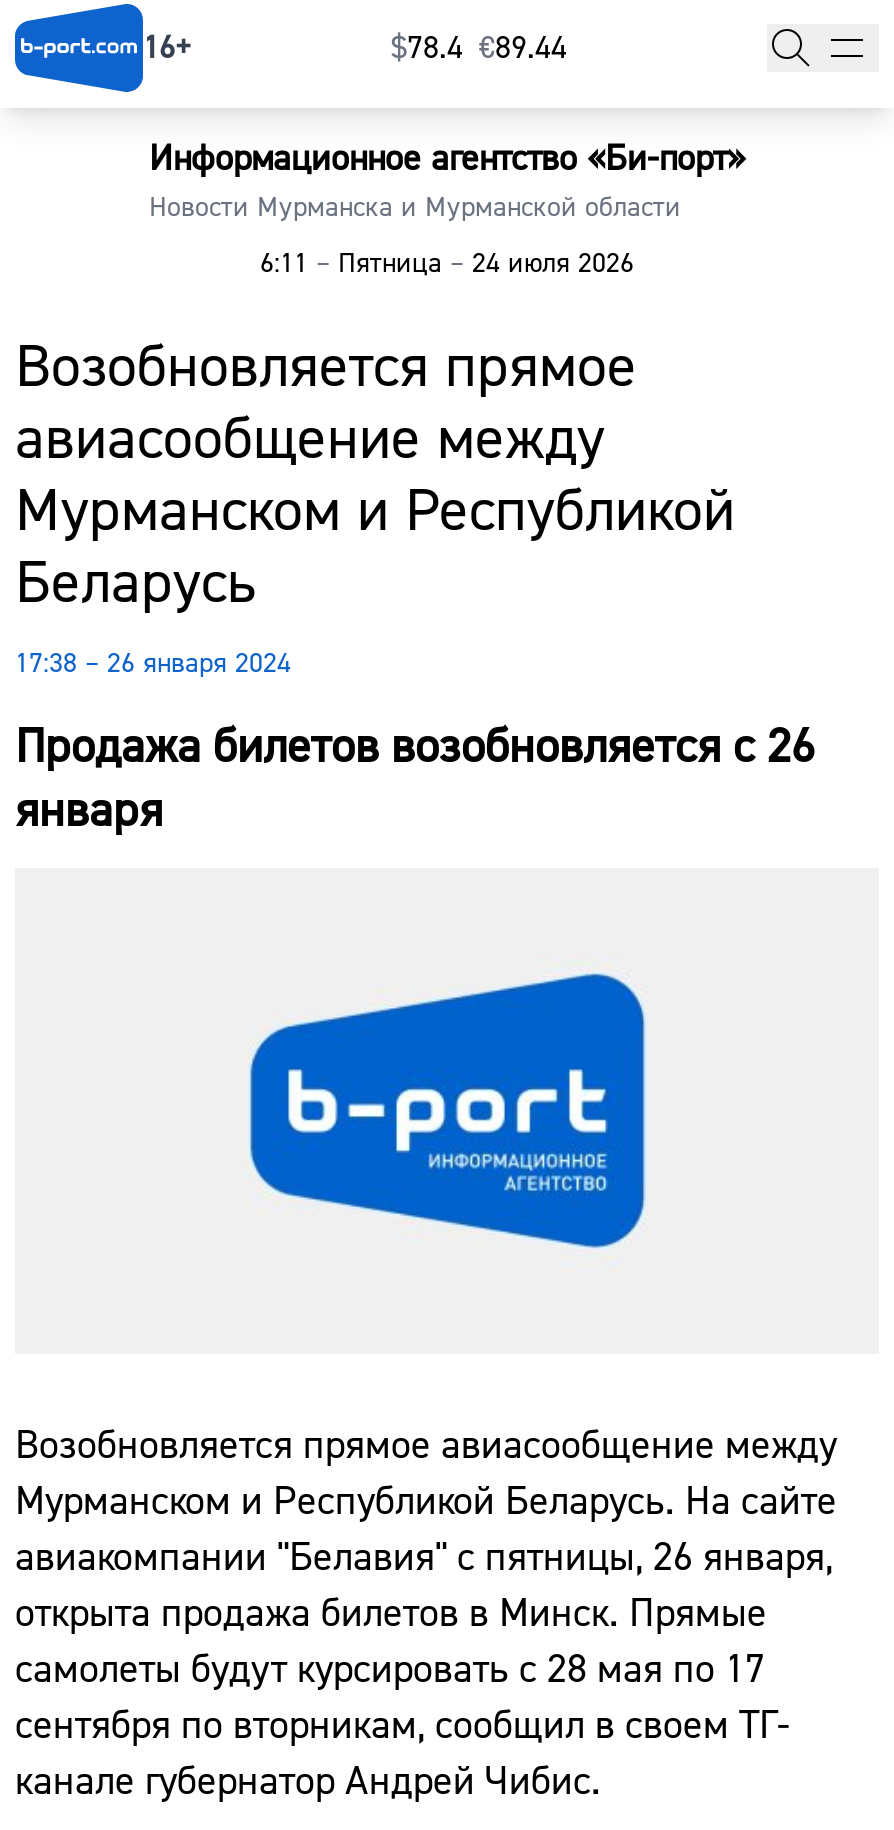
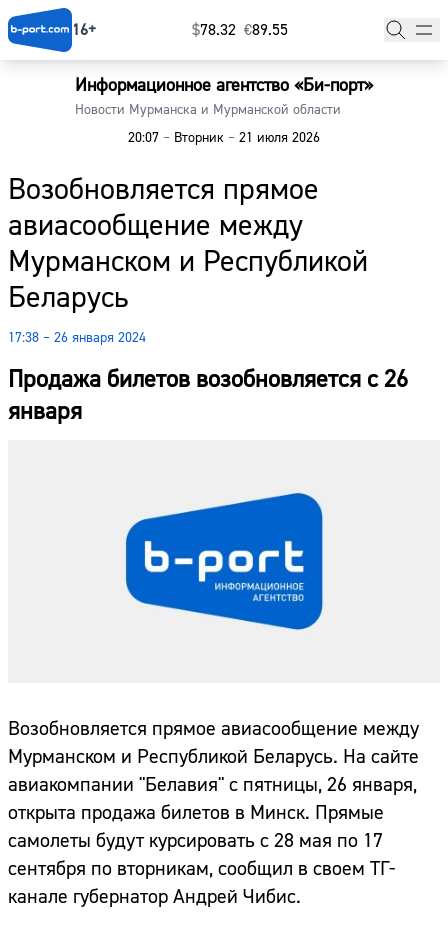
[391,28,567,68] $78.4 €89.44 -> [192,20,288,40] $78.32 €89.55
[260,247,634,283] 6:11 – Пятница – 24 июля 2026 -> [128,129,320,147] 20:07 – Вторник – 21 июля 2026

